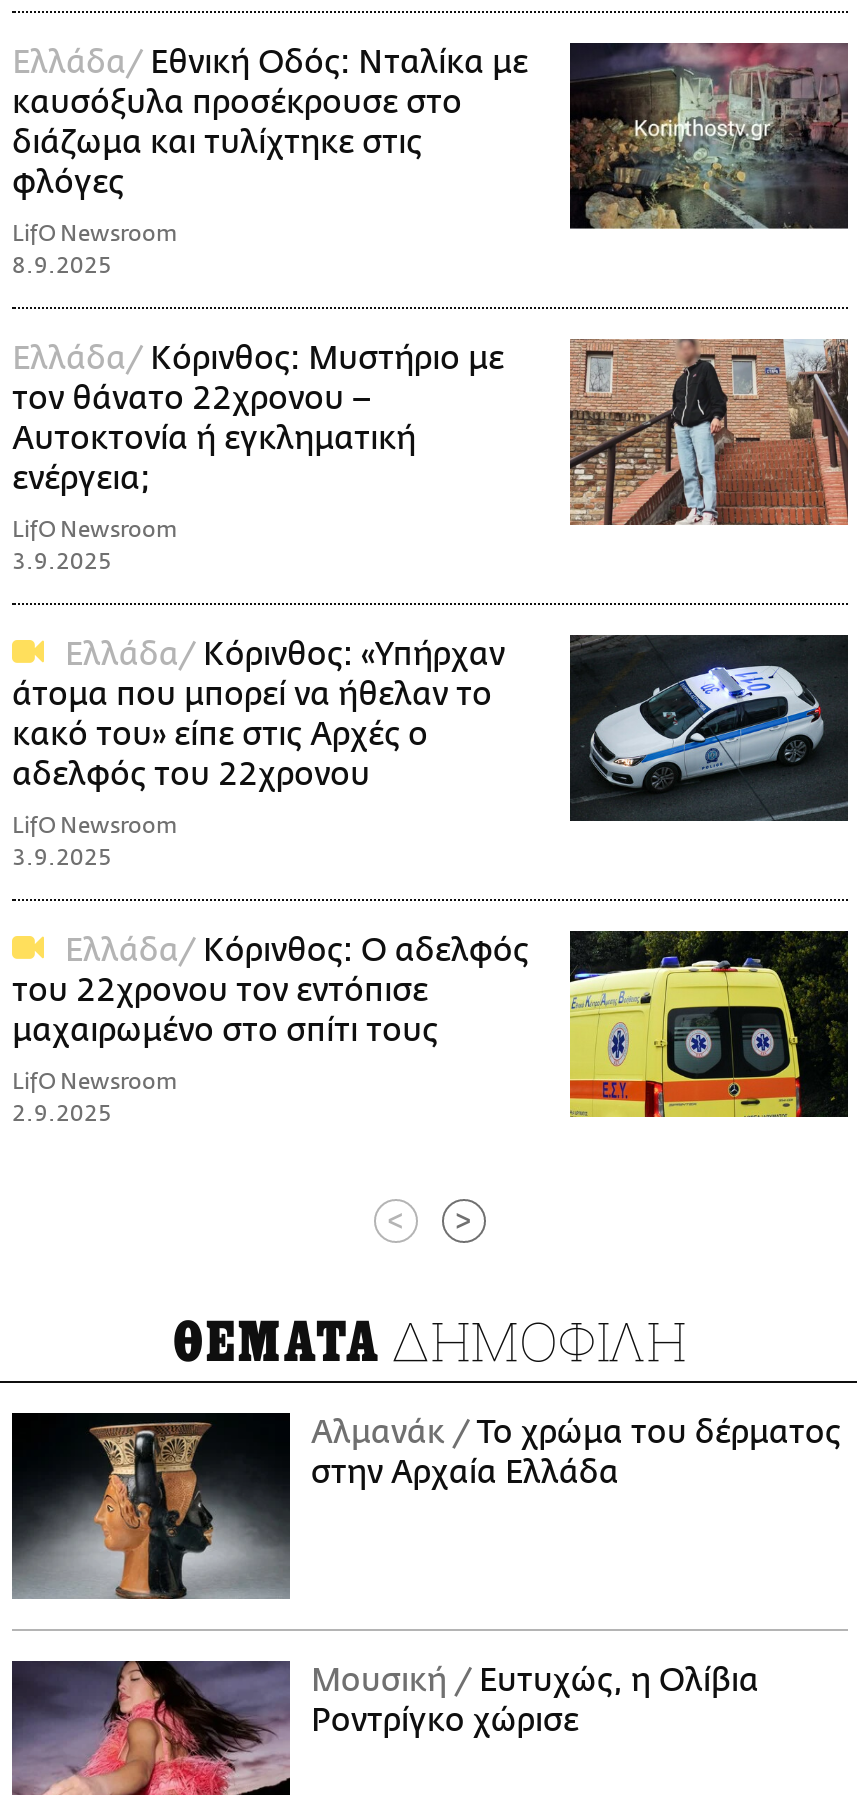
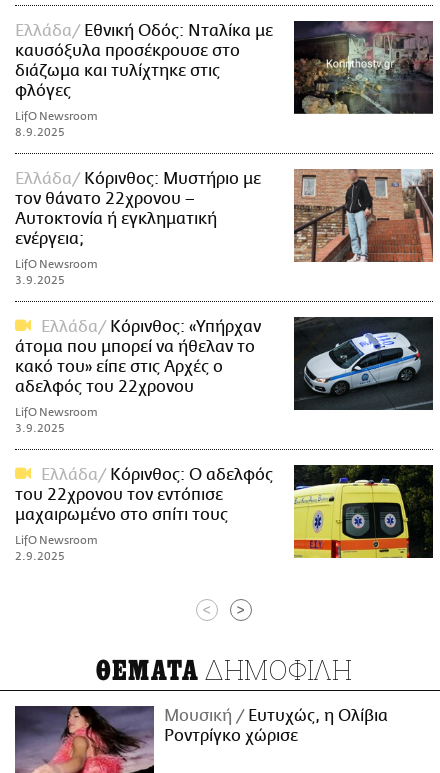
[10,1411,841,1601] [image] | Αλμανάκ Το χρώμα του δέρματος | στην Αρχαία Ελλάδα -> none

